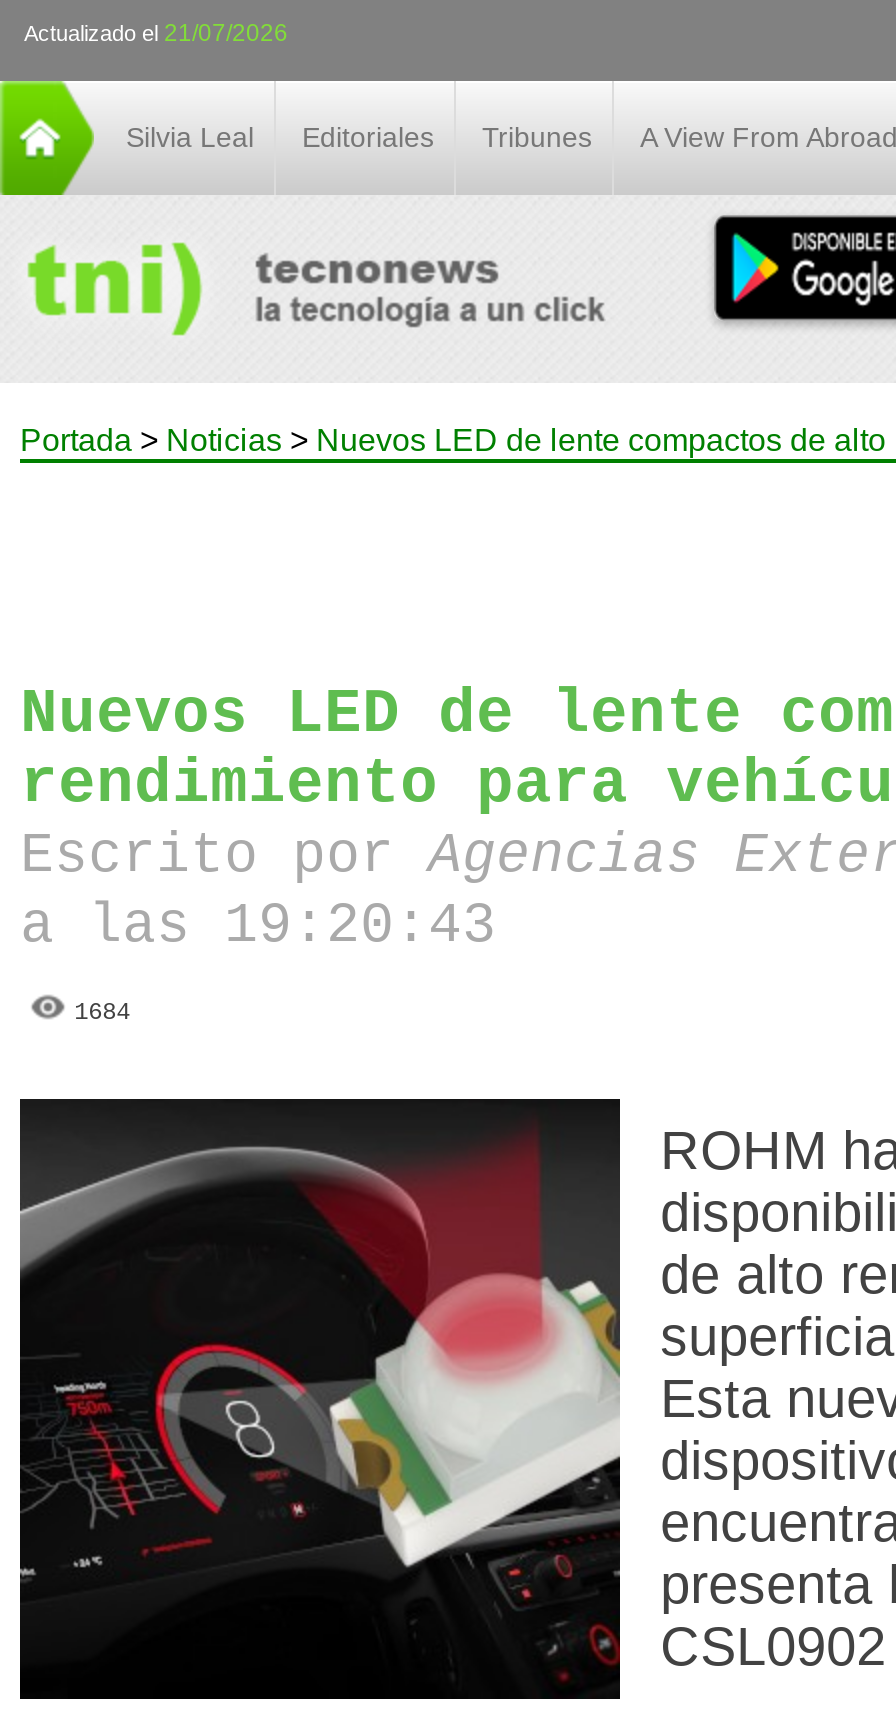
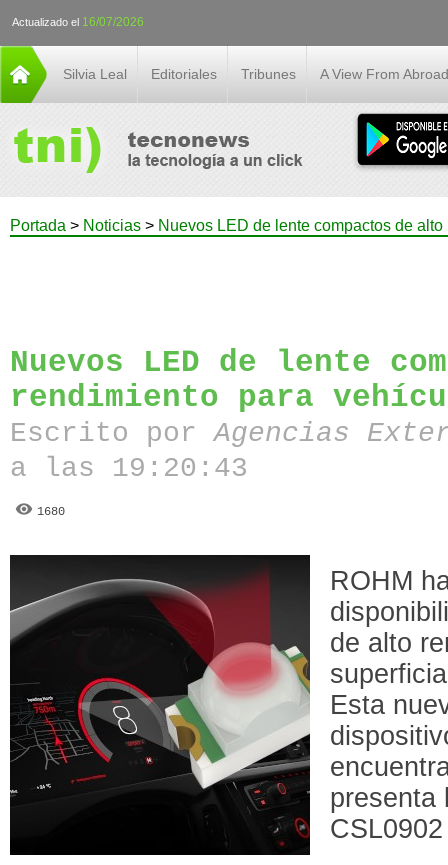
[24,19,288,47] Actualizado el 21/07/2026 -> [12,15,144,29] Actualizado el 16/07/2026
[74,999,130,1027] 1684 -> [37,505,65,519] 1680

